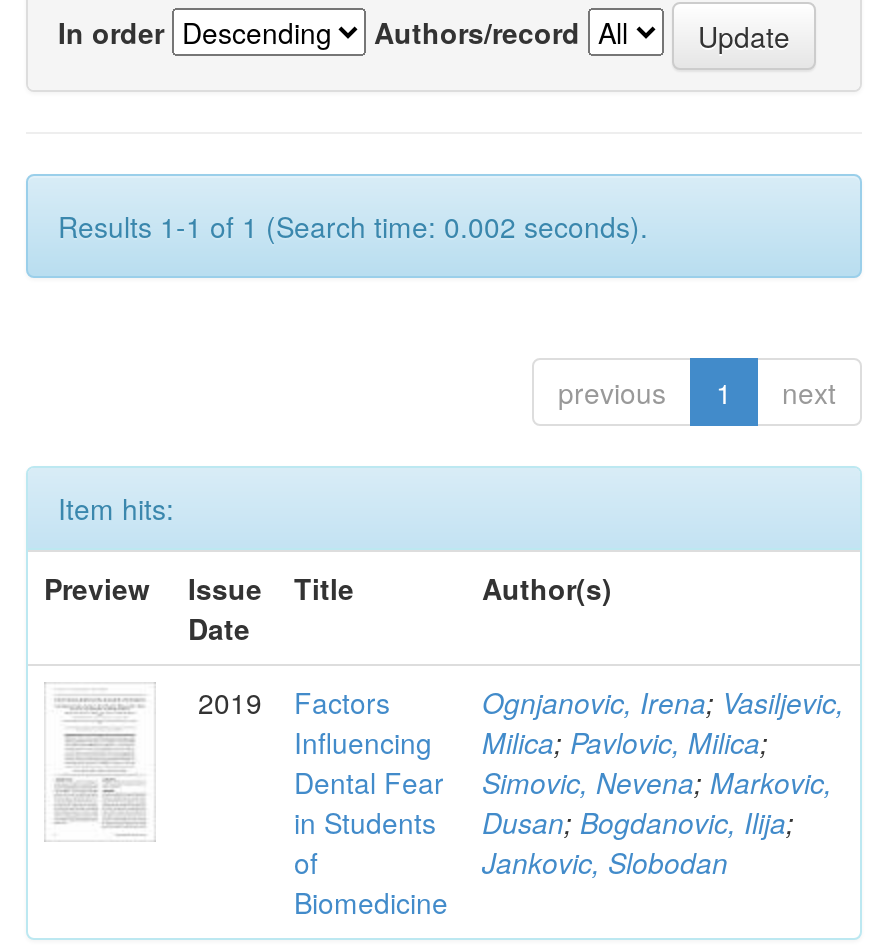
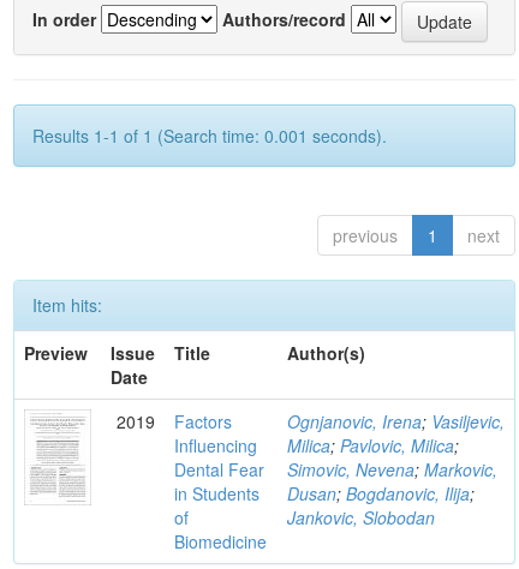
[58,206,648,246] Results 1-1 of 1 (Search time: 0.002 seconds). -> [32,124,387,148] Results 1-1 of 1 (Search time: 0.001 seconds).

